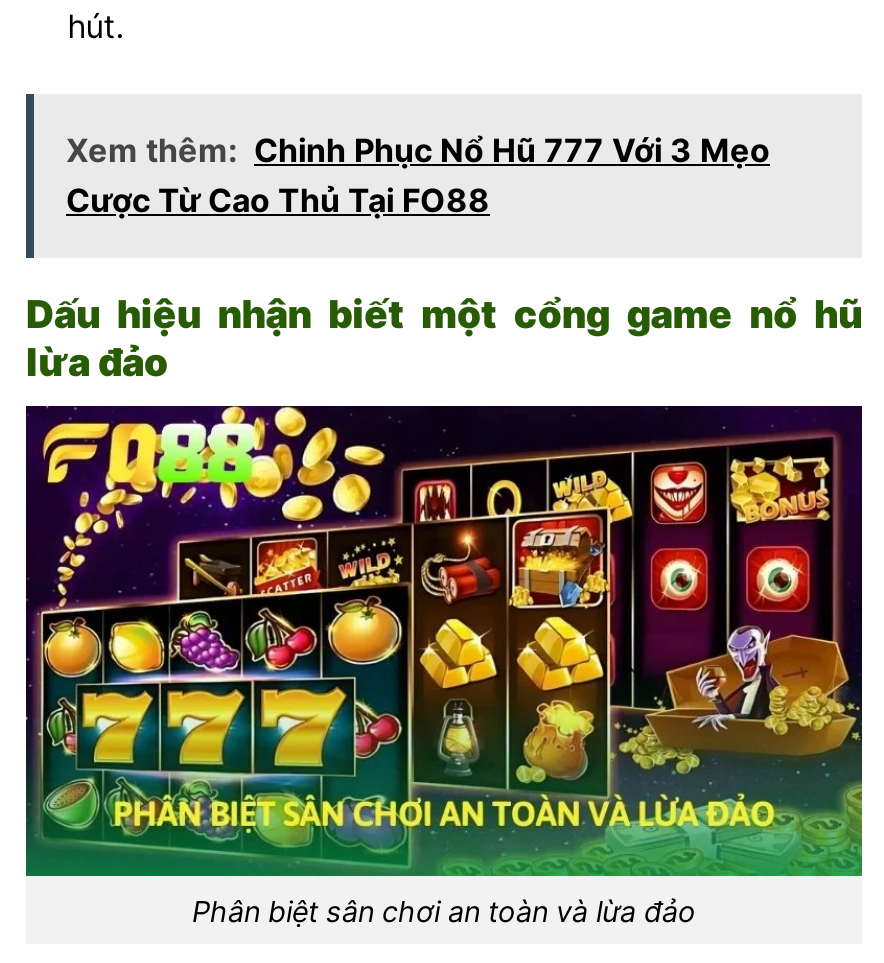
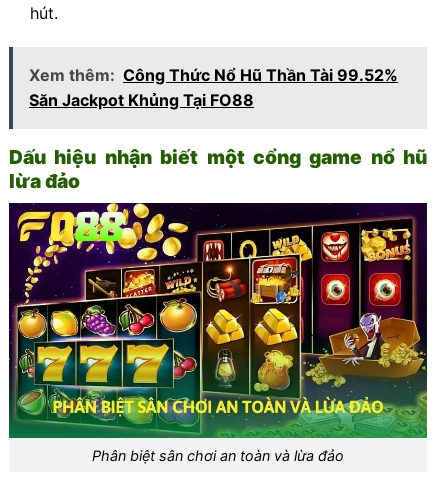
[66,130,770,220] Xem thêm: Chinh Phục Nổ Hũ 777 Với 3 Mẹo | Cược Từ Cao Thủ Tại FO88 -> [29,65,398,110] Xem thêm: Công Thức Nổ Hũ Thần Tài 99.52% | Săn Jackpot Khủng Tại FO88

